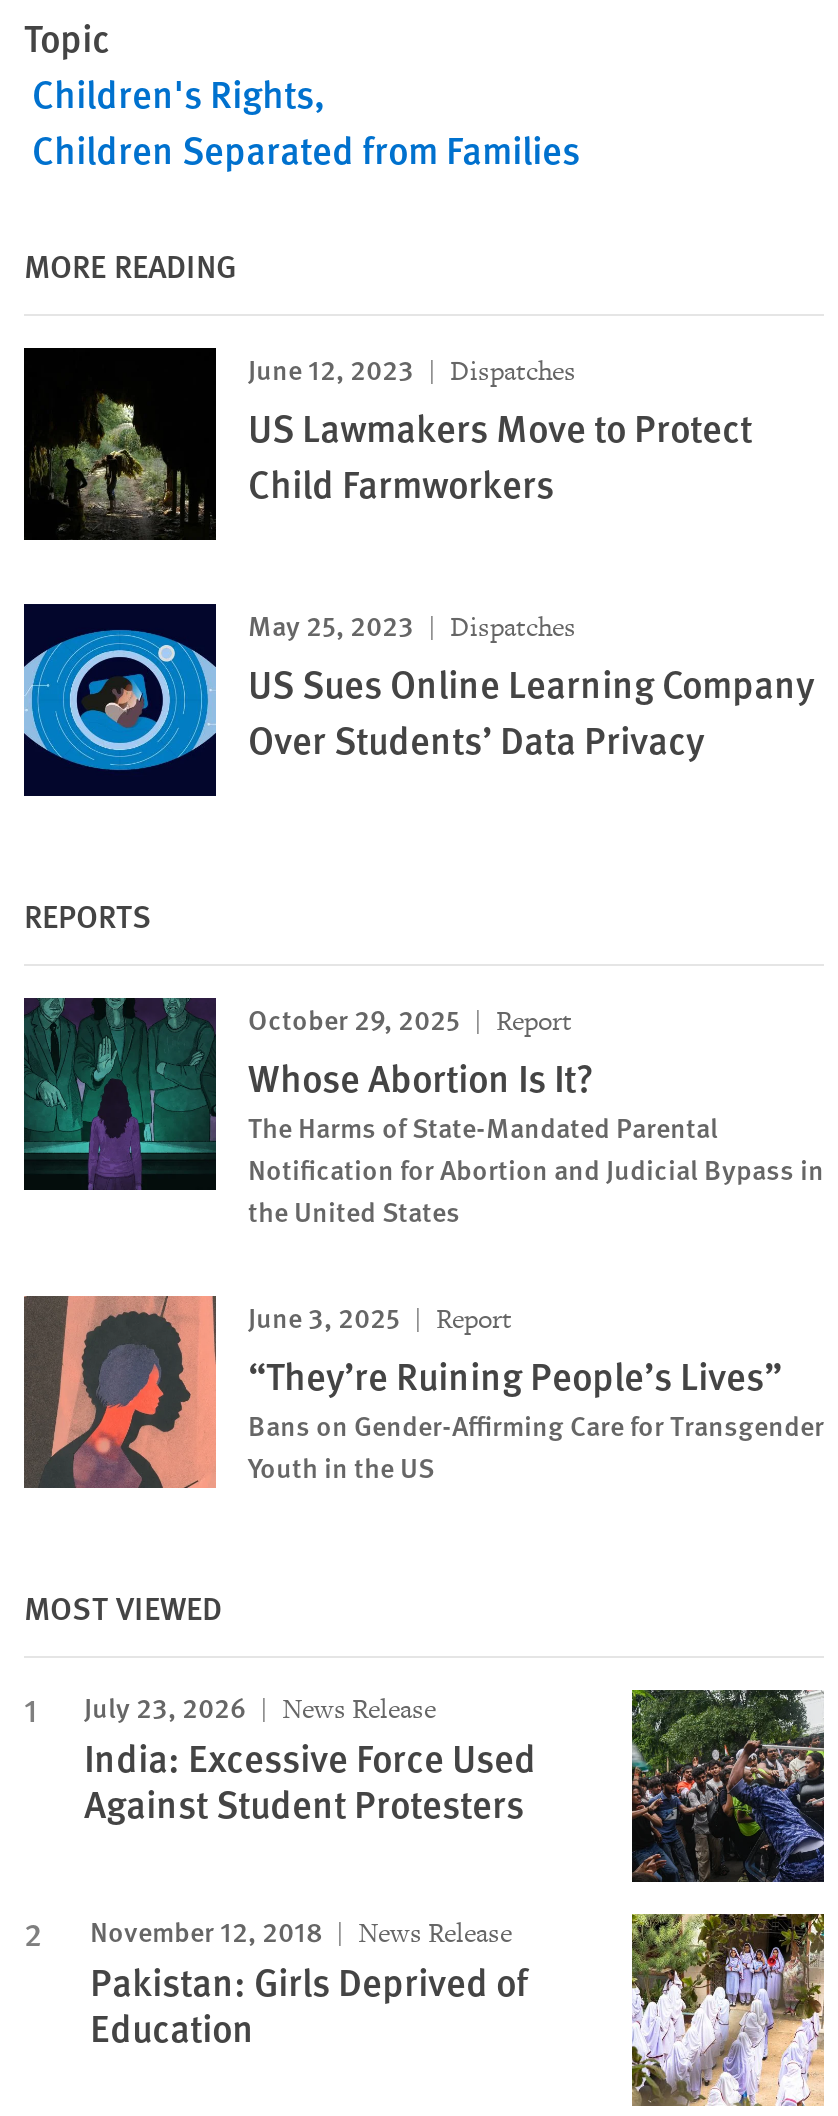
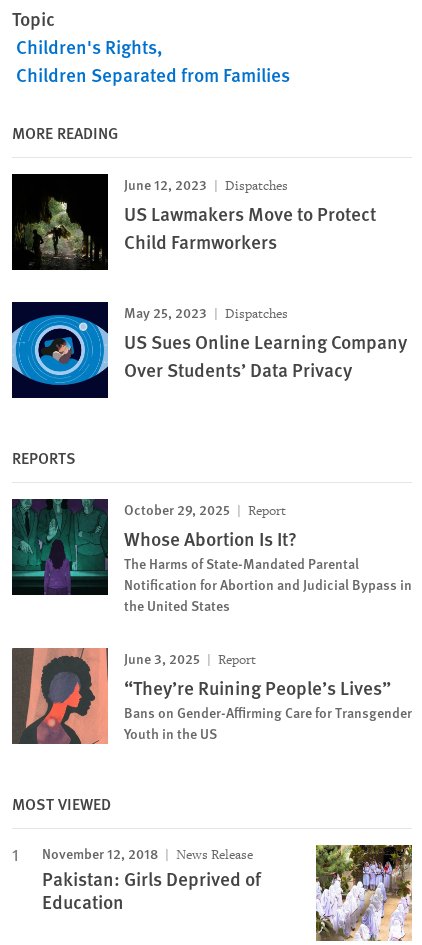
[84,1685,536,1829] July 23, 2026 | News Release | India: Excessive Force Used | Against Student Protesters -> none
[630,1688,826,1884] [image] -> none

